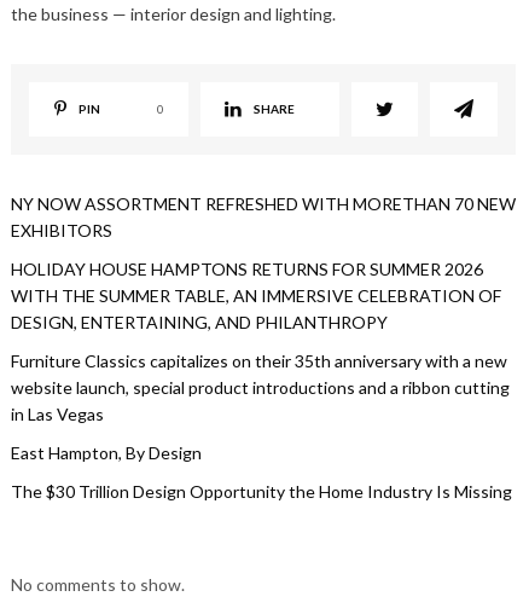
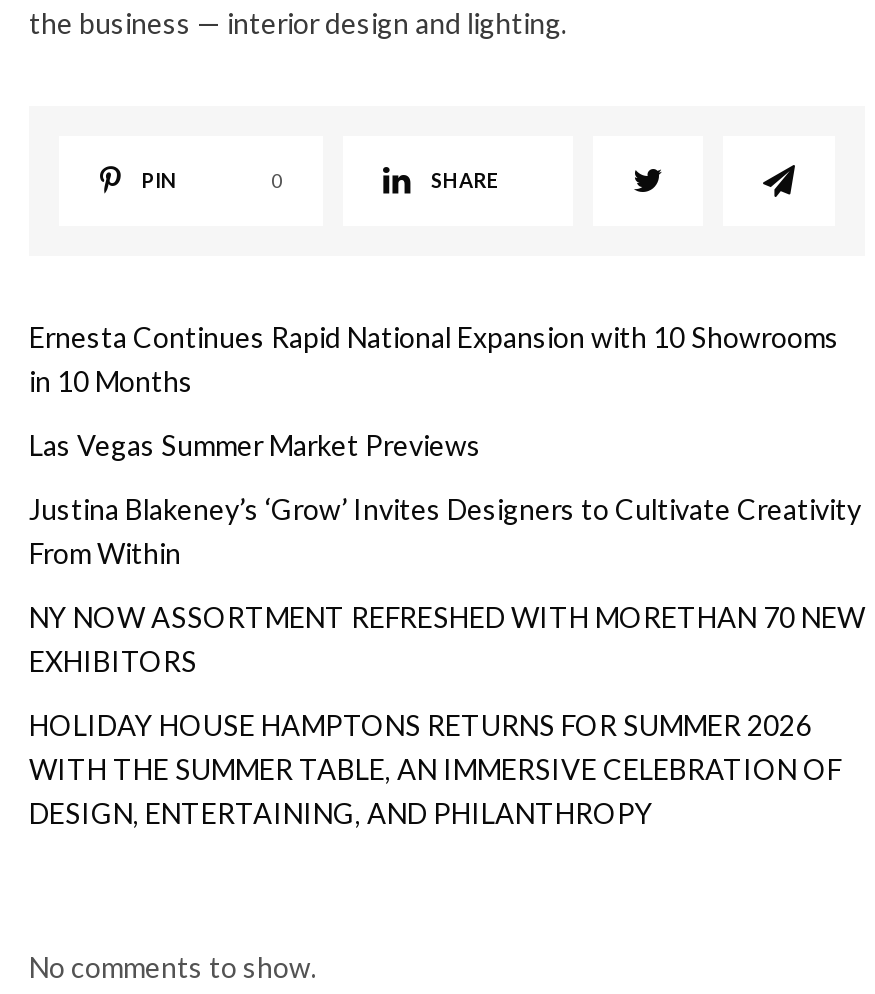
none -> [29,320,861,570] Ernesta Continues Rapid National Expansion with 10 Showrooms | in 10 Months | Las Vegas Summer Market Previews | Justina Blakeney’s ‘Grow’ Invites Designers to Cultivate Creativity | From Within
moved [11,193,516,332] -> [29,600,865,830]: NY NOW ASSORTMENT REFRESHED WITH MORETHAN 70 NEW | EXHIBITORS | HOLIDAY HOUSE HAMPTONS RETURNS FOR SUMMER 2026 | WITH THE SUMMER TABLE, AN IMMERSIVE CELEBRATION OF | DESIGN, ENTERTAINING, AND PHILANTHROPY
[11,351,512,502] Furniture Classics capitalizes on their 35th anniversary with a new | website launch, special product introductions and a ribbon cutting | in Las Vegas | East Hampton, By Design | The $30 Trillion Design Opportunity the Home Industry Is Missing -> none

